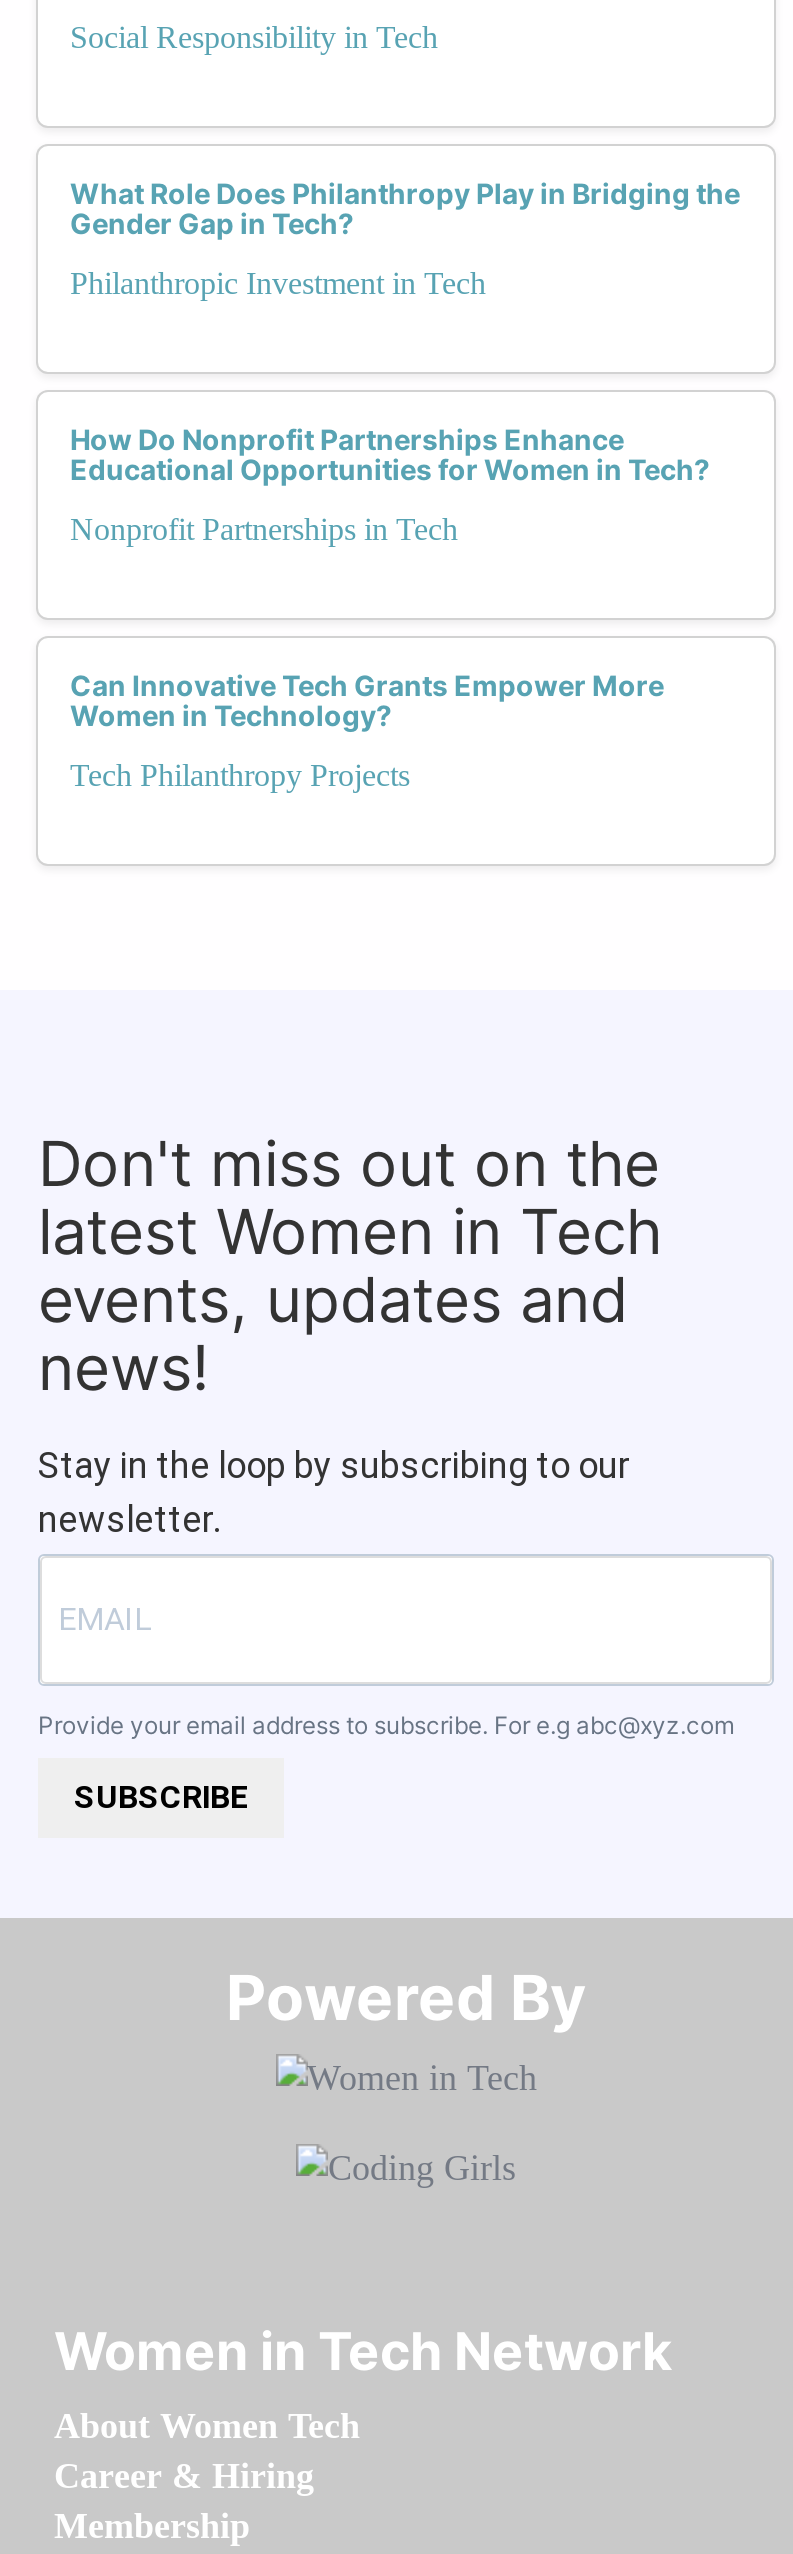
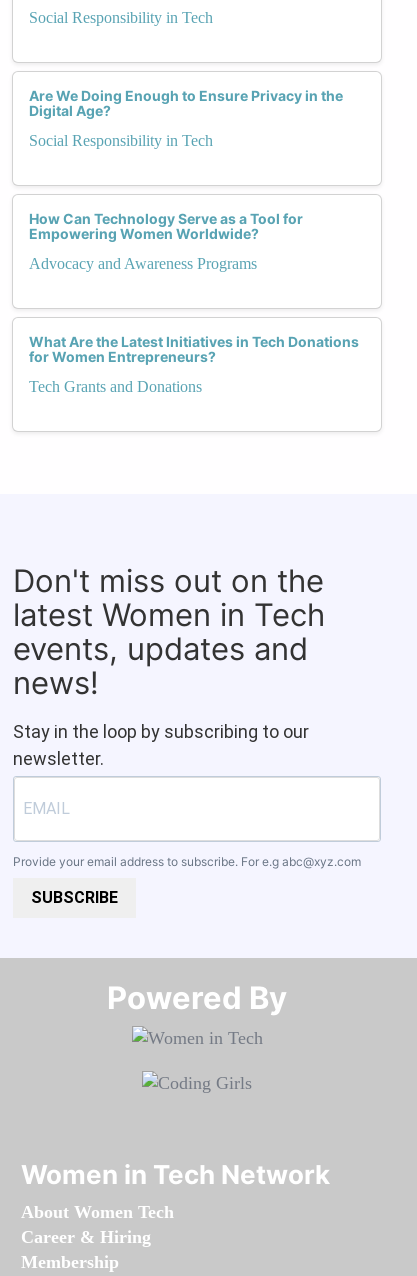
[70,176,740,240] What Role Does Philanthropy Play in Bridging the | Gender Gap in Tech? -> [29,87,343,119] Are We Doing Enough to Ensure Privacy in the | Digital Age?
[70,266,486,300] Philanthropic Investment in Tech -> [29,132,213,149] Social Responsibility in Tech
[70,422,710,486] How Do Nonprofit Partnerships Enhance | Educational Opportunities for Women in Tech? -> [29,210,303,242] How Can Technology Serve as a Tool for | Empowering Women Worldwide?
[70,512,458,546] Nonprofit Partnerships in Tech -> [29,255,257,272] Advocacy and Awareness Programs
[70,668,664,732] Can Innovative Tech Grants Empower More | Women in Technology? -> [29,333,359,365] What Are the Latest Initiatives in Tech Donations | for Women Entrepreneurs?
[70,758,410,792] Tech Philanthropy Projects -> [29,378,202,395] Tech Grants and Donations

